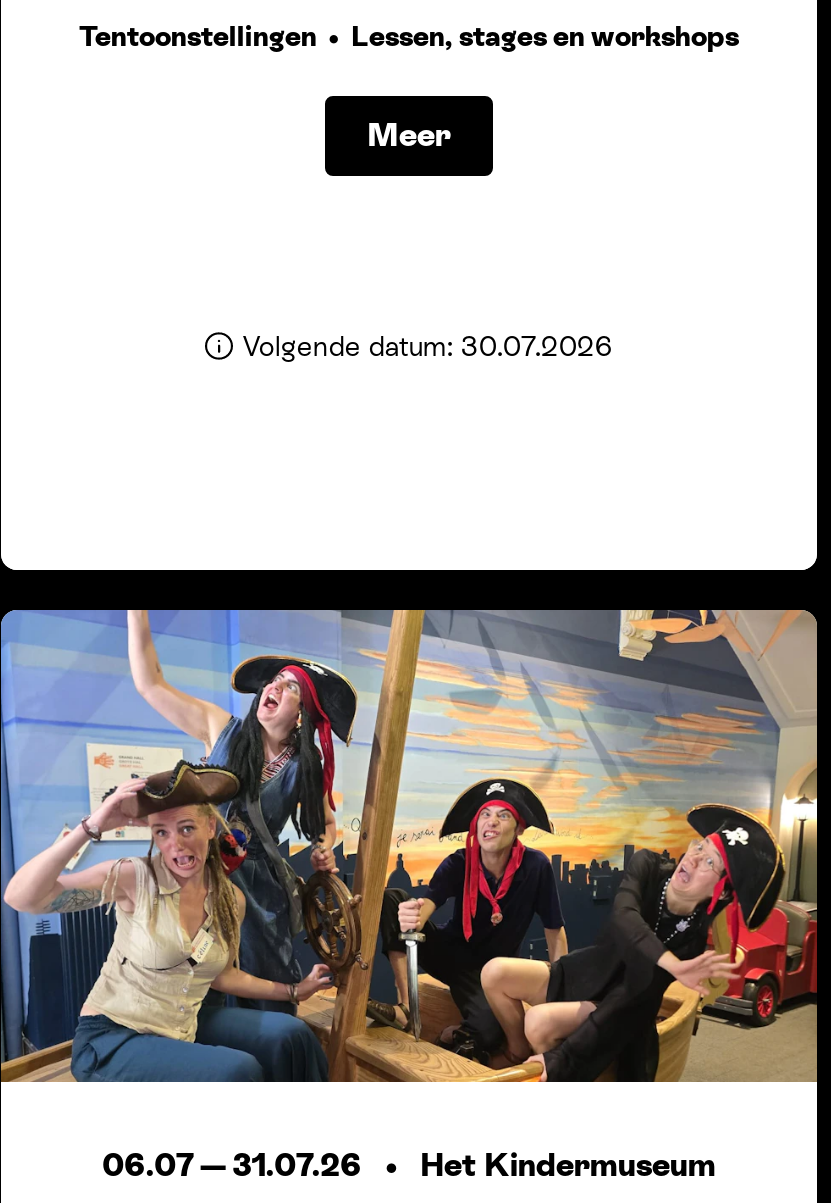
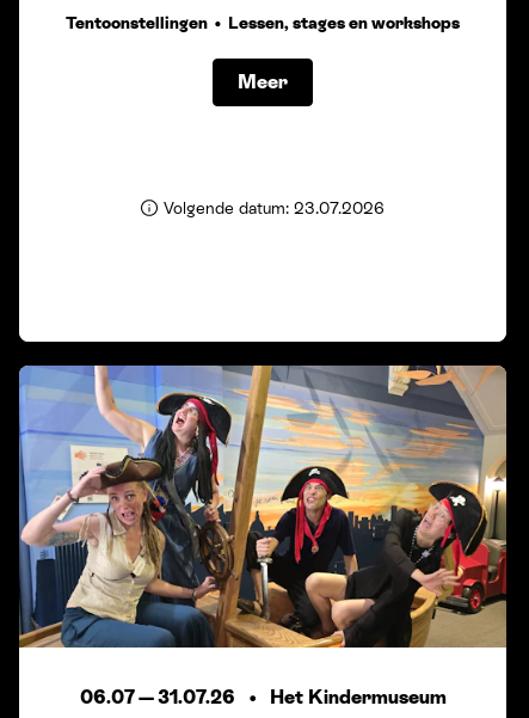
[243,330,613,362] Volgende datum: 30.07.2026 -> [163,198,384,217] Volgende datum: 23.07.2026

